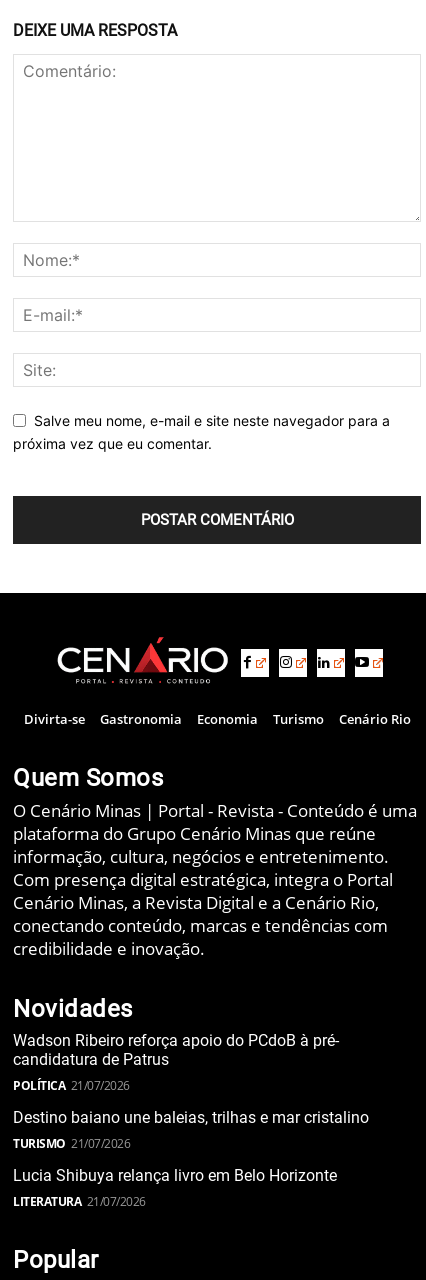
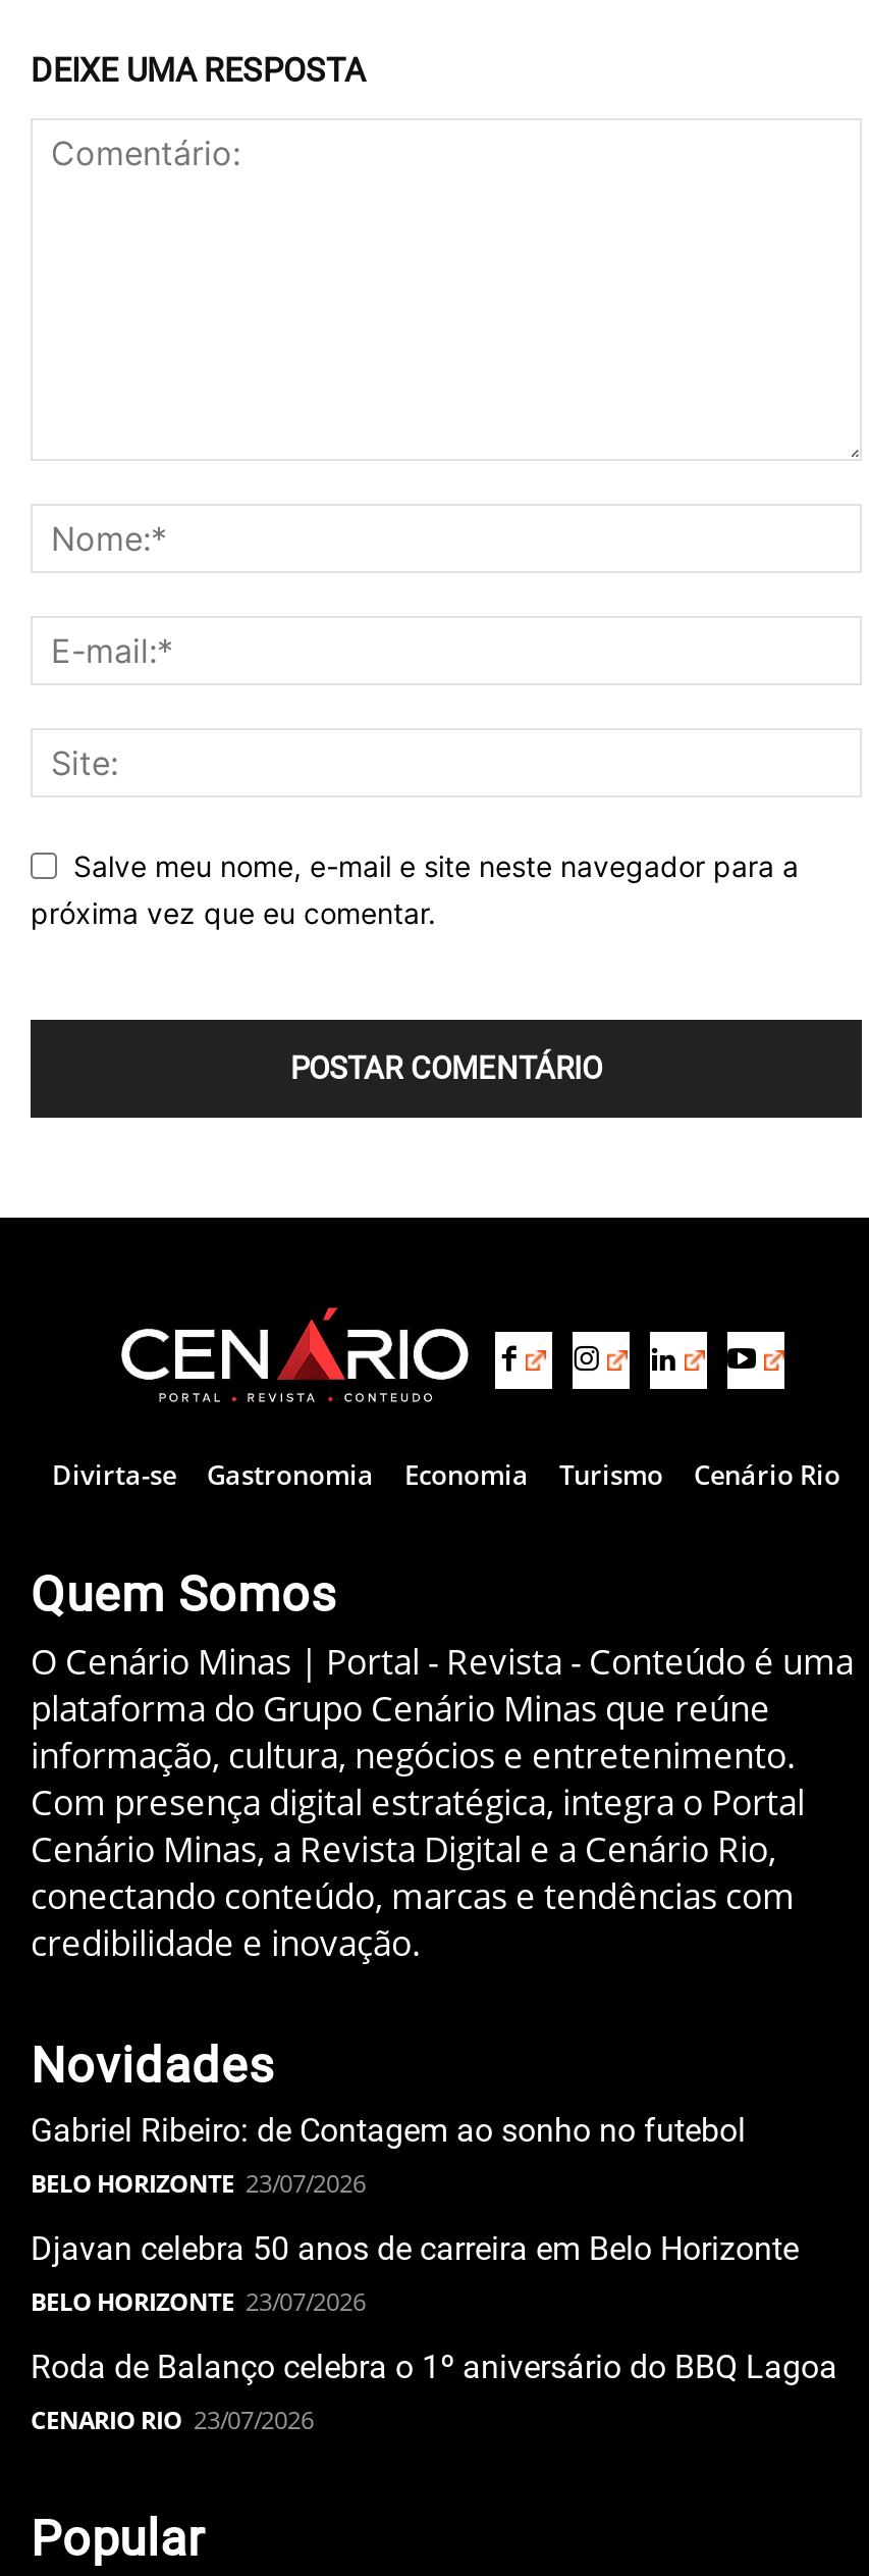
[13,1031,339,1094] Wadson Ribeiro reforça apoio do PCdoB à pré- | candidatura de Patrus | POLÍTICA 21/07/2026 -> [31,2111,746,2200] Gabriel Ribeiro: de Contagem ao sonho no futebol | BELO HORIZONTE 23/07/2026
[13,1108,369,1152] Destino baiano une baleias, trilhas e mar cristalino | TURISMO 21/07/2026 -> [31,2229,799,2319] Djavan celebra 50 anos de carreira em Belo Horizonte | BELO HORIZONTE 23/07/2026
[13,1166,337,1210] Lucia Shibuya relança livro em Belo Horizonte | LITERATURA 21/07/2026 -> [31,2347,837,2437] Roda de Balanço celebra o 1º aniversário do BBQ Lagoa | CENARIO RIO 23/07/2026

